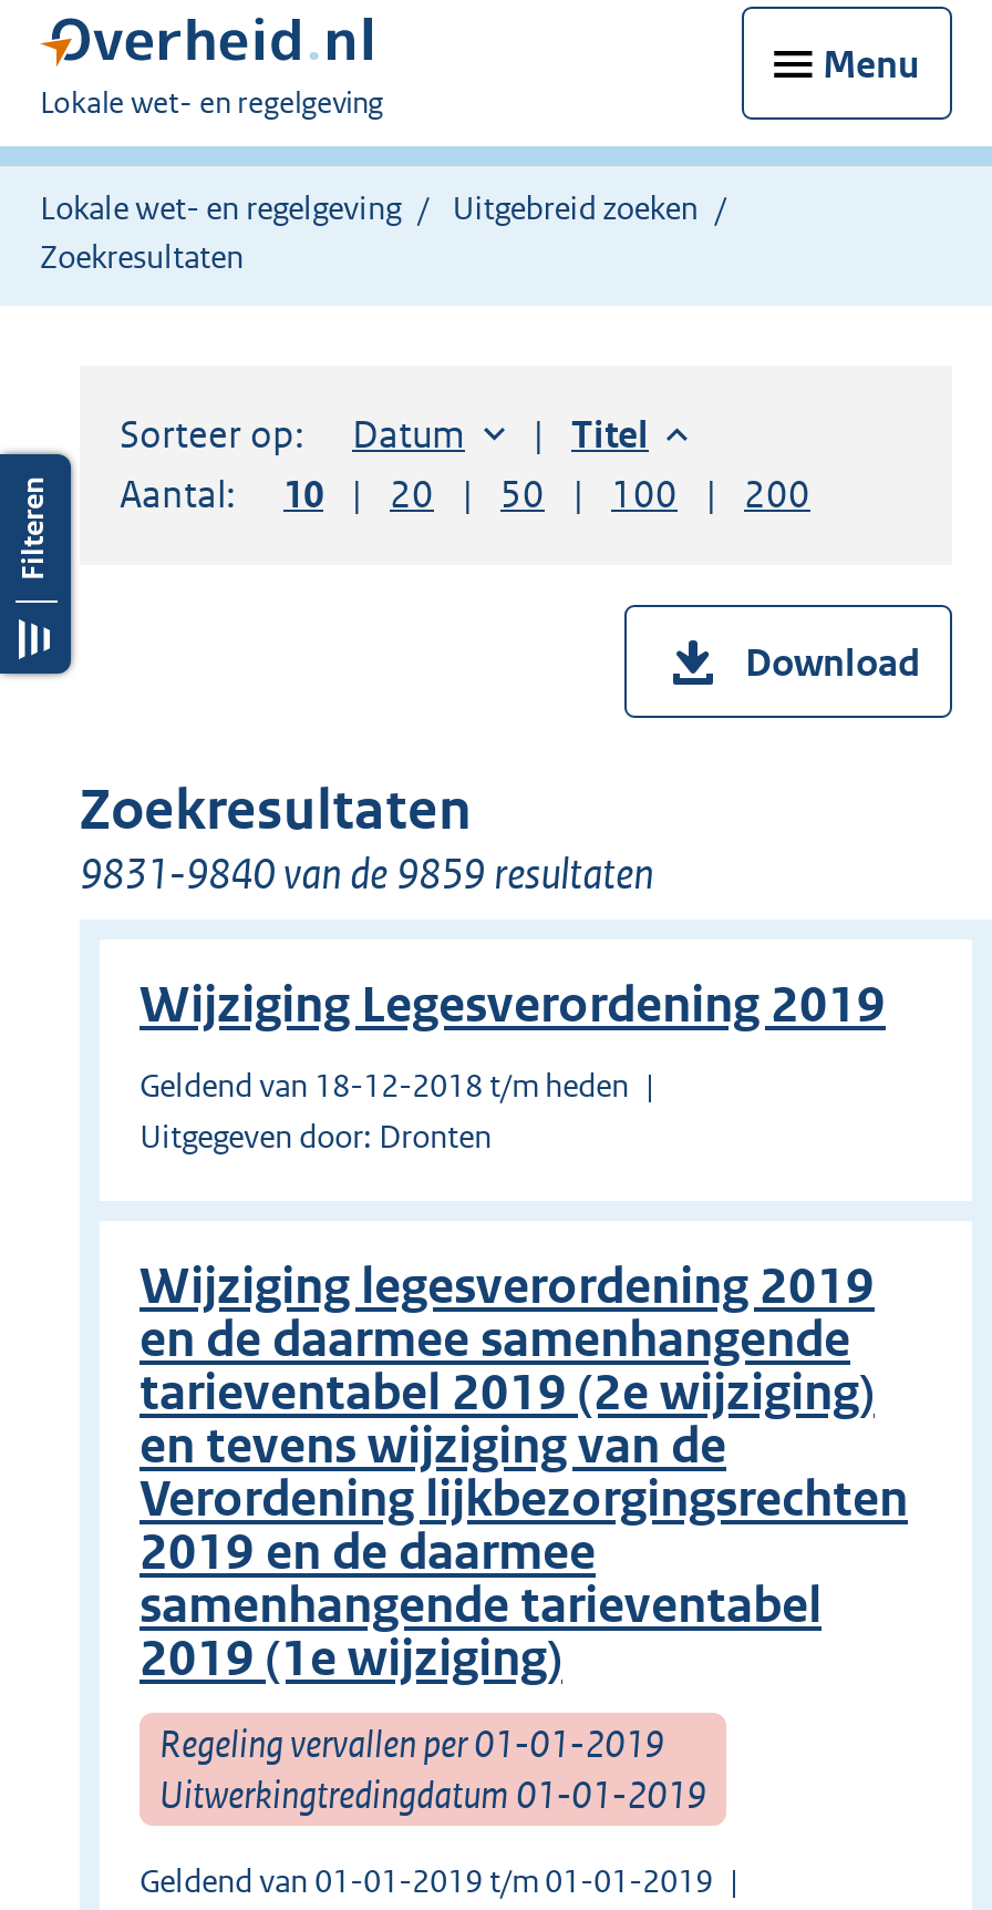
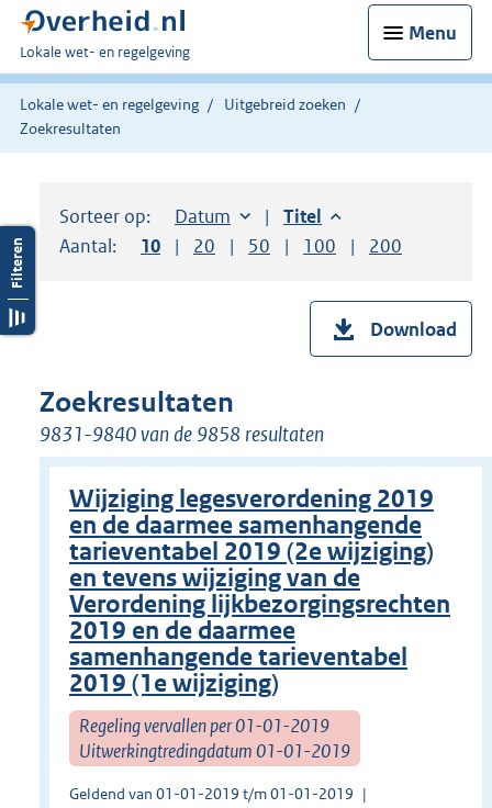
[80,848,886,1158] 9831-9840 van de 9859 resultaten | Wijziging Legesverordening 2019 | Geldend van 18-12-2018 t/m heden | Uitgegeven door: Dronten -> [40,421,324,446] 9831-9840 van de 9858 resultaten

